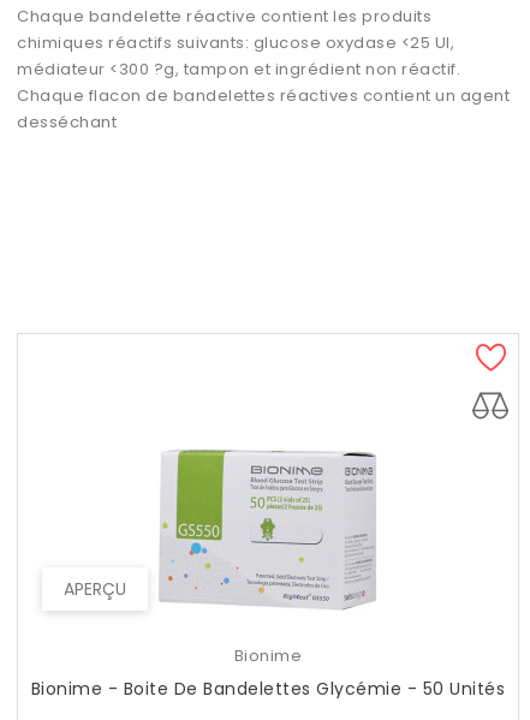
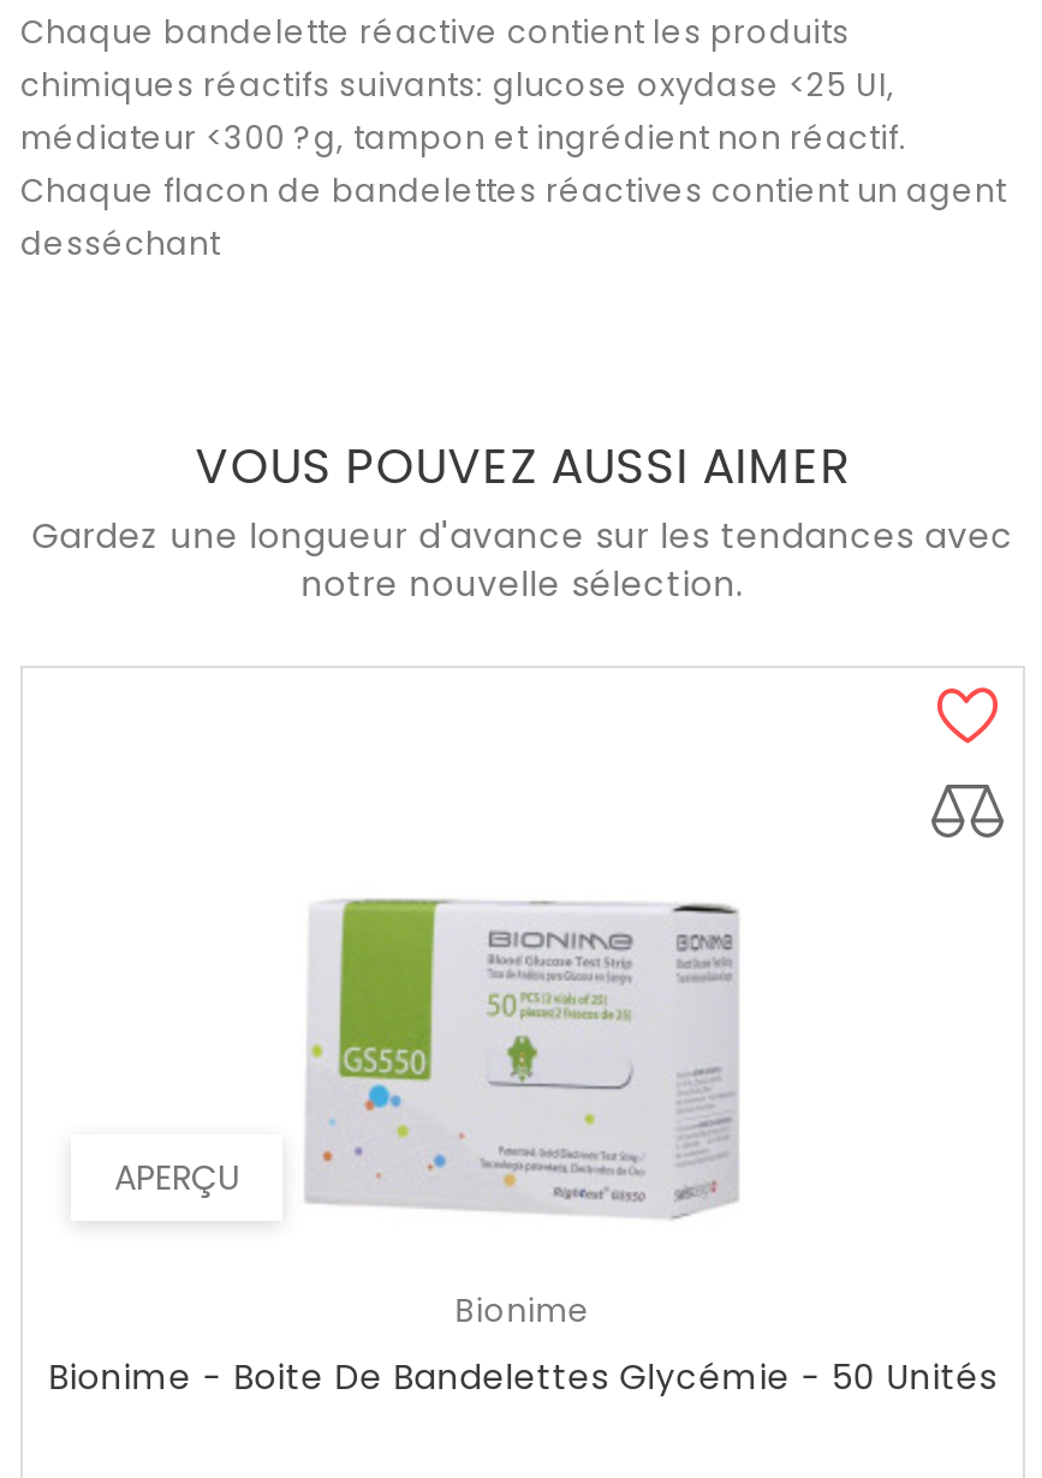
none -> [32,433,1014,609] VOUS POUVEZ AUSSI AIMER | Gardez une longueur d'avance sur les tendances avec | notre nouvelle sélection.

